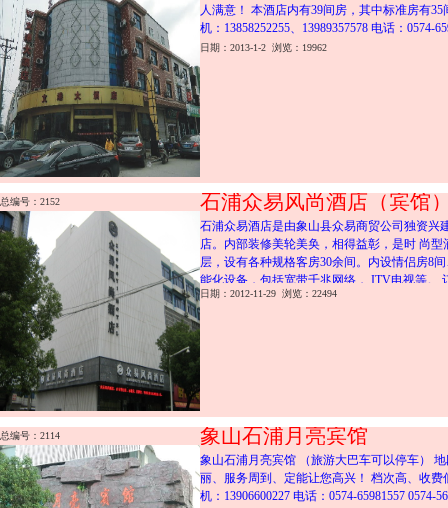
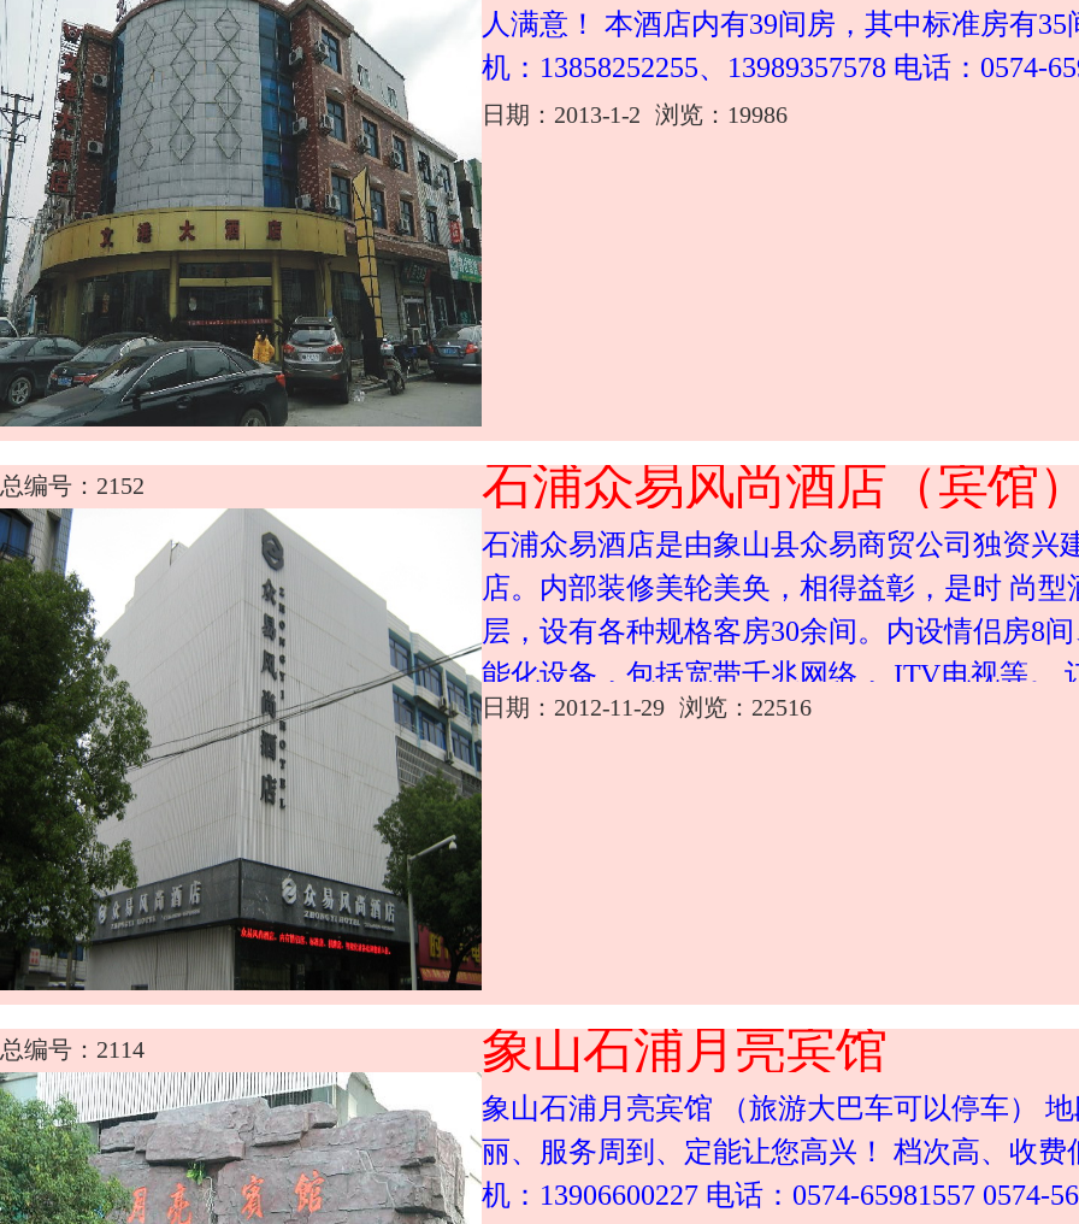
[200,42,327,53] 日期：2013-1-2 浏览：19962 -> [482,101,788,128] 日期：2013-1-2 浏览：19986
[200,288,337,299] 日期：2012-11-29 浏览：22494 -> [482,694,812,720] 日期：2012-11-29 浏览：22516

